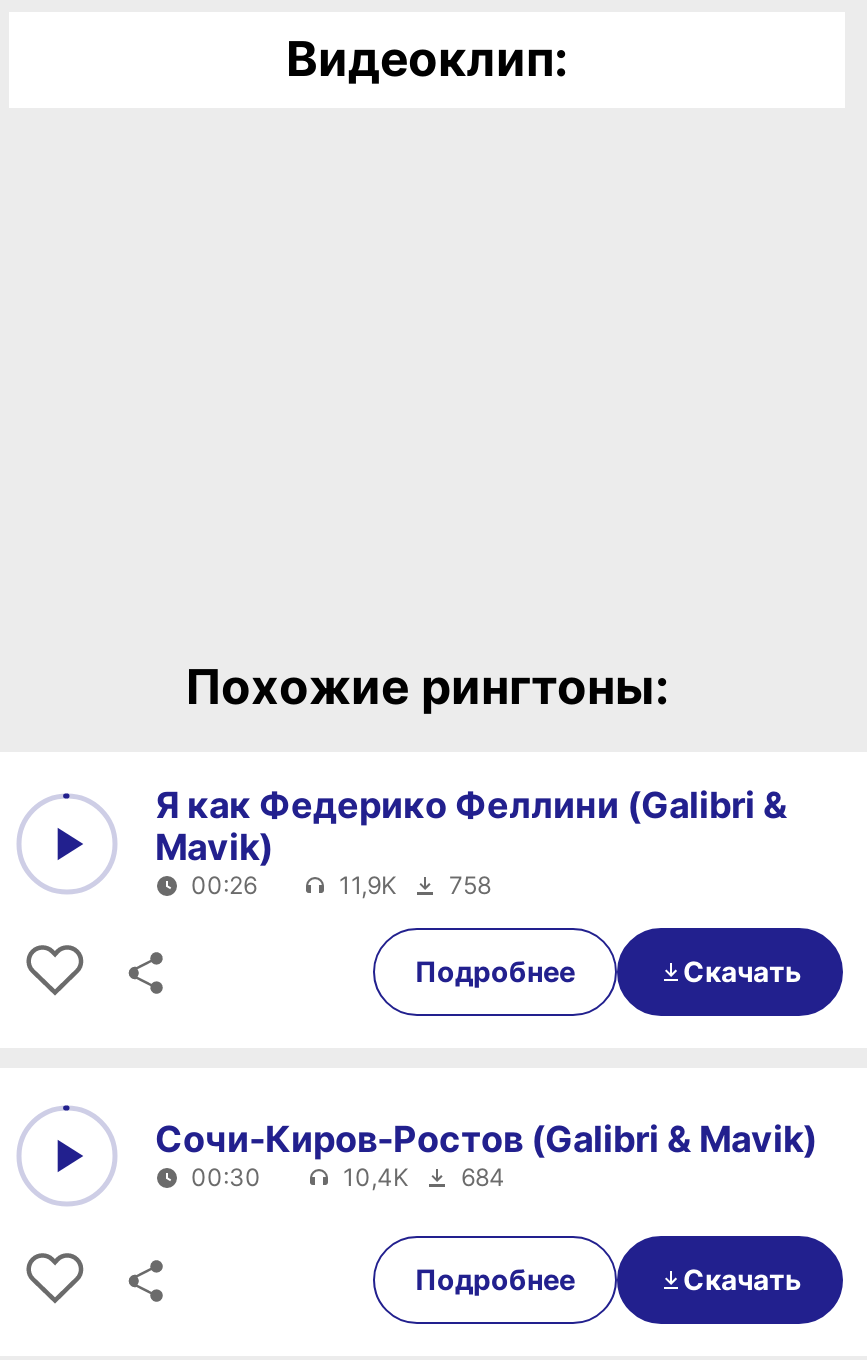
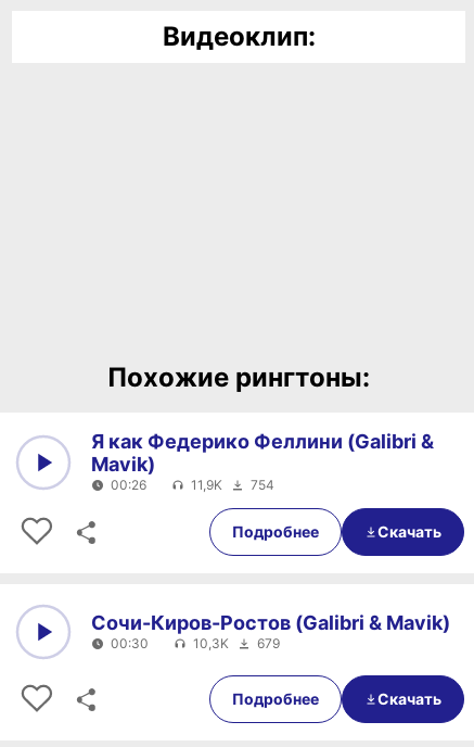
[339,870,491,900] 11,9K 758 -> [191,477,274,493] 11,9K 754
[343,1161,505,1191] 10,4K | 684 -> [193,635,280,651] 10,3K | 679

